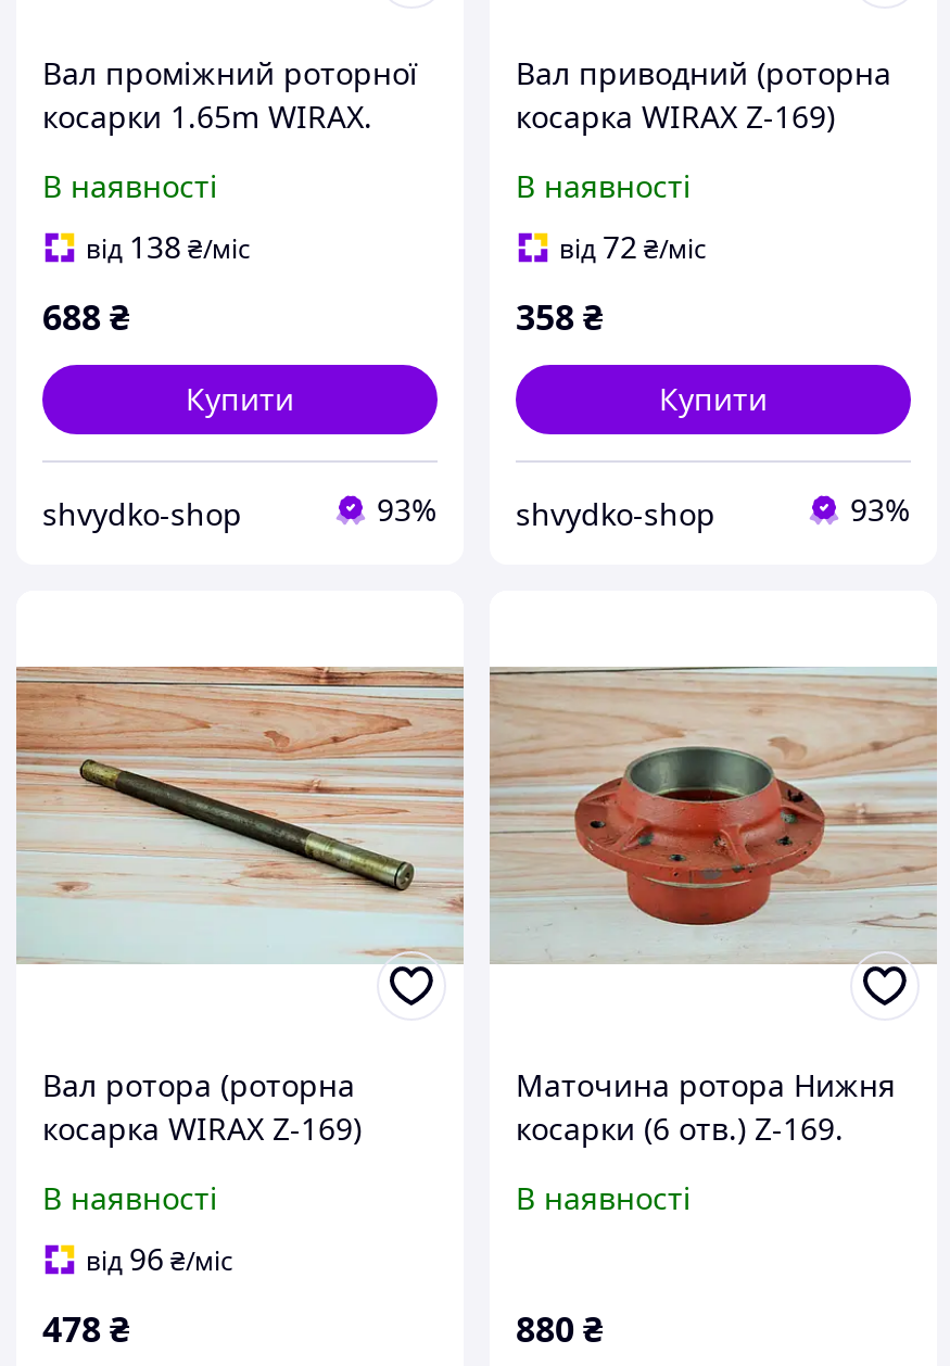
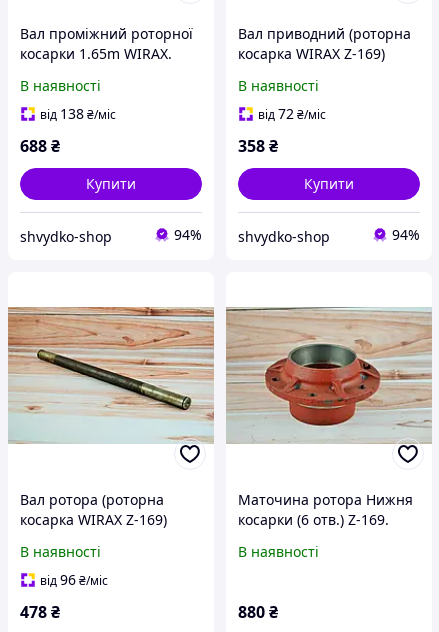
[377,489,715,534] 93% shvydko-shop -> [174,225,330,246] 94% shvydko-shop
[850,489,911,530] 93% -> [392,225,420,244] 94%

